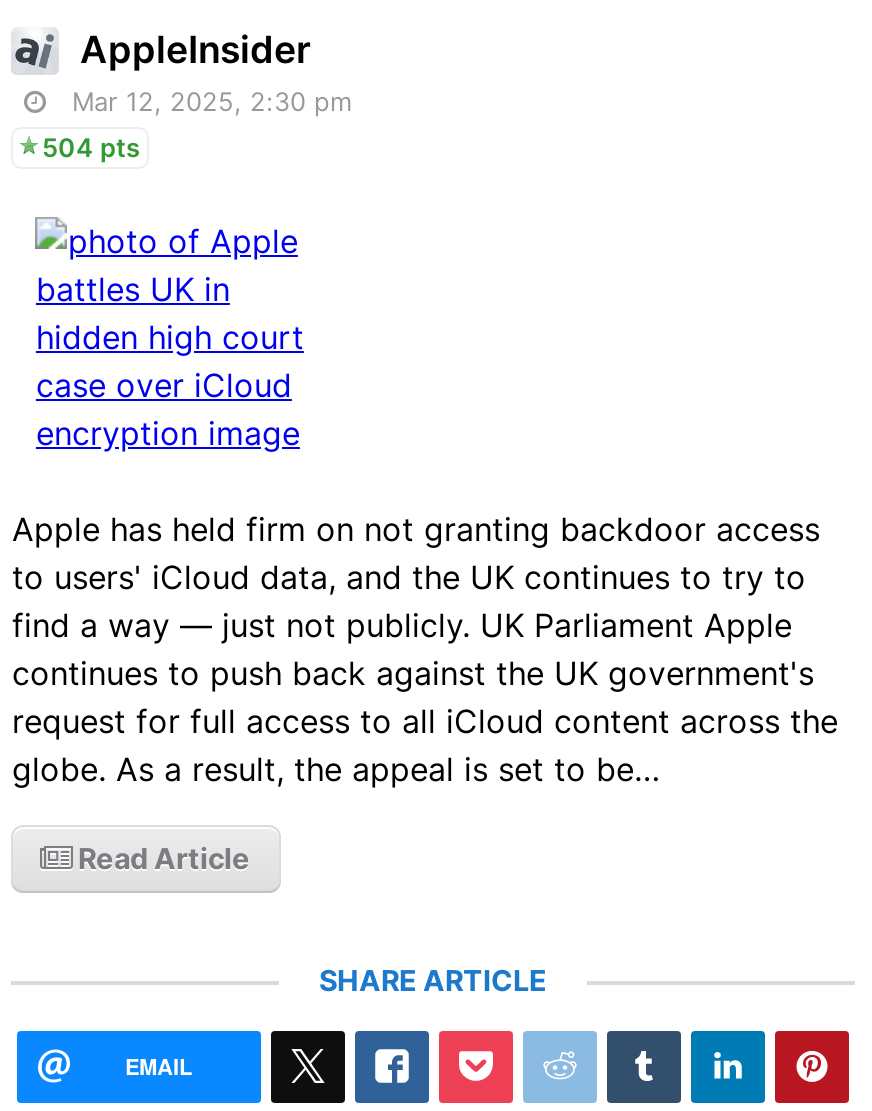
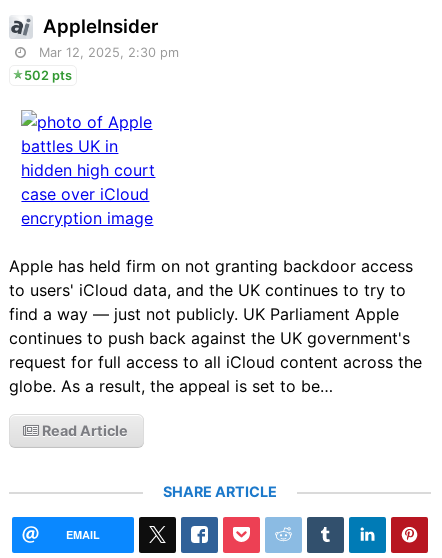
[42,133,140,163] 504 pts -> [24,68,72,83] 502 pts

